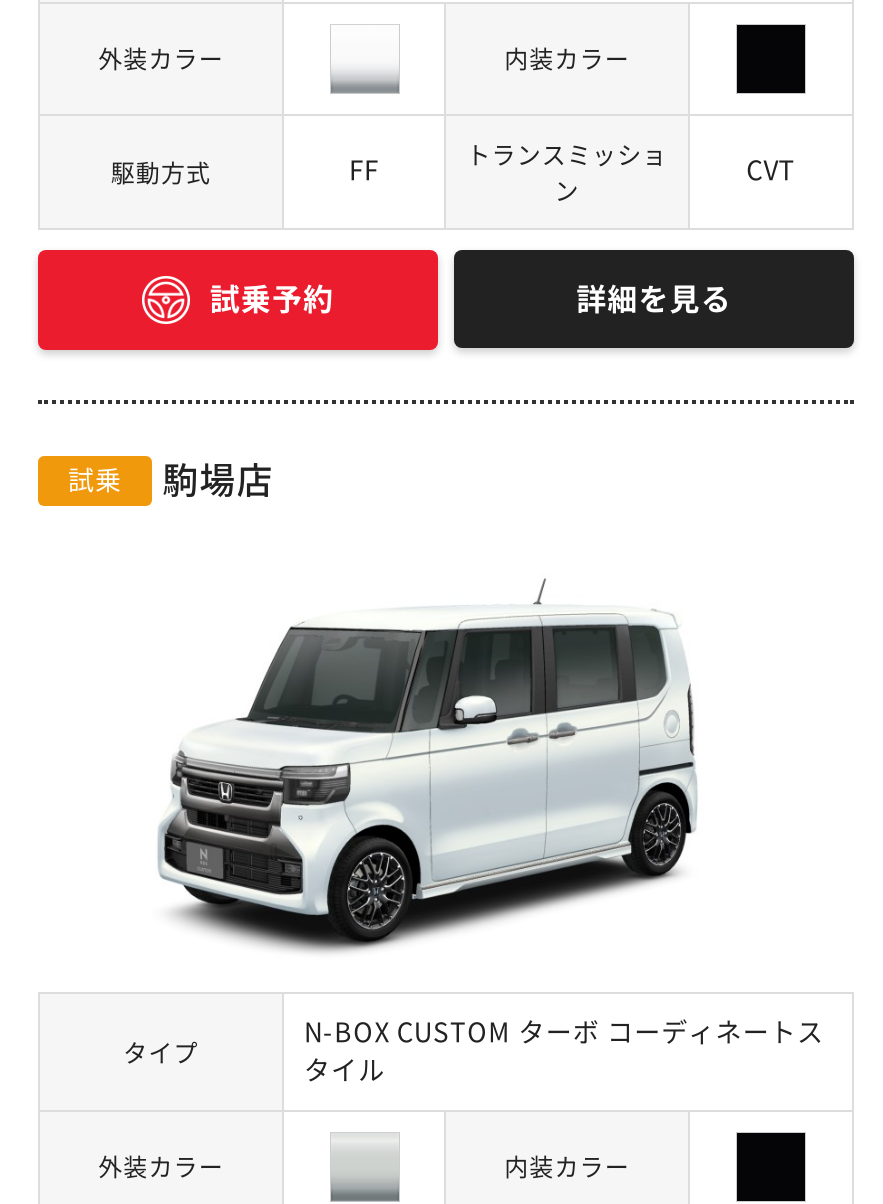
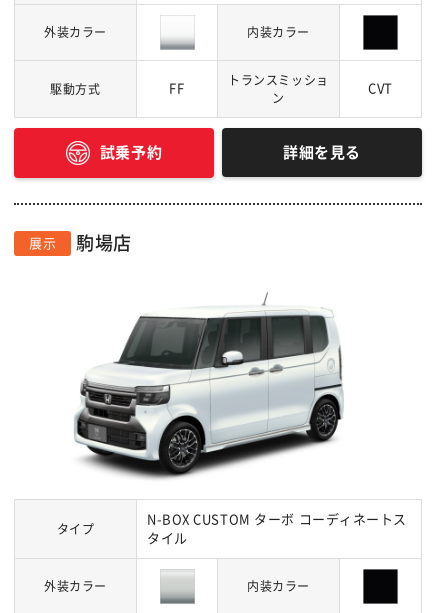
[68,468,122,494] 試乗 -> [29,237,56,250] 展示

